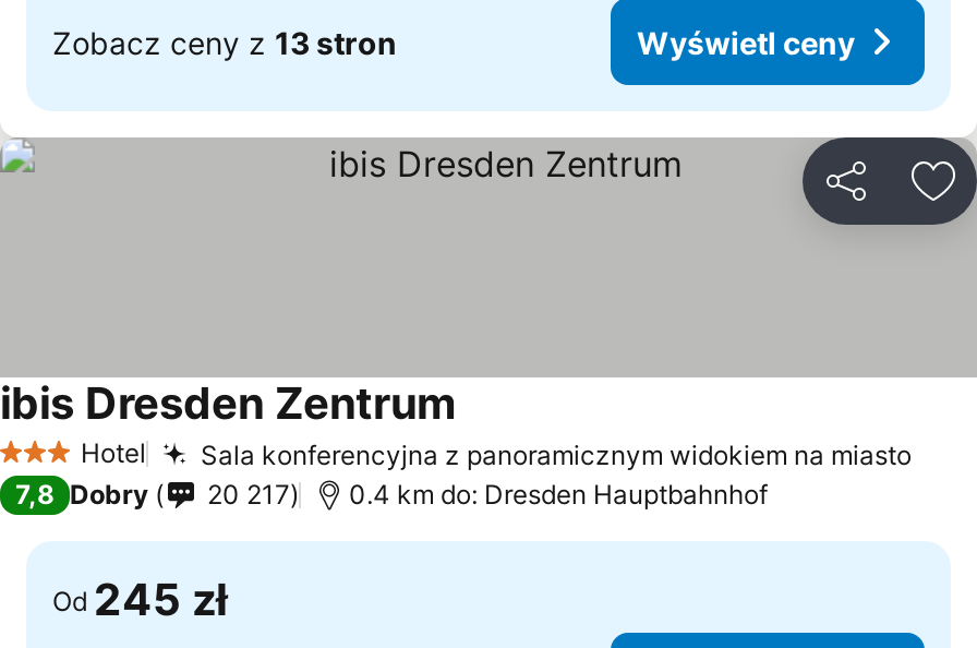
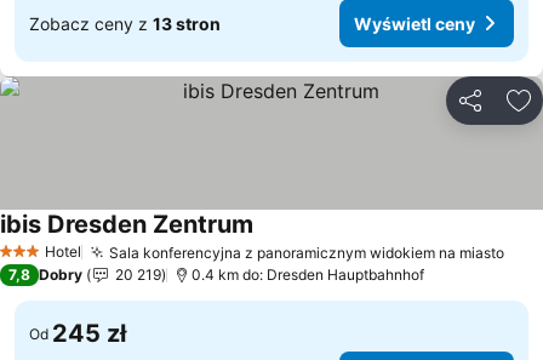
[15,478,768,511] 7,8 Dobry 20 217 0.4 km do: Dresden Hauptbahnhof -> [8,265,424,284] 7,8 Dobry 20 219 0.4 km do: Dresden Hauptbahnhof

